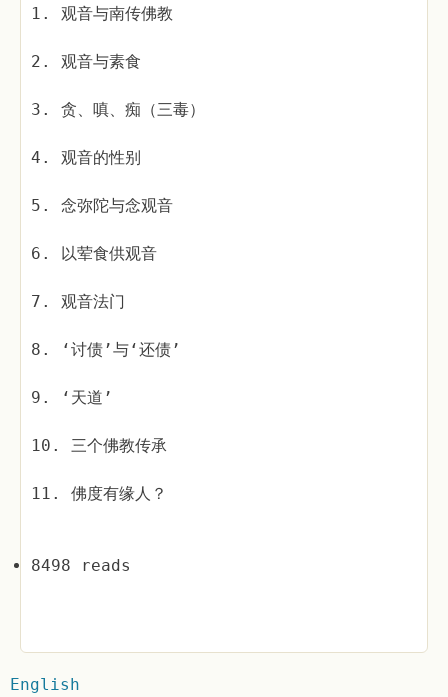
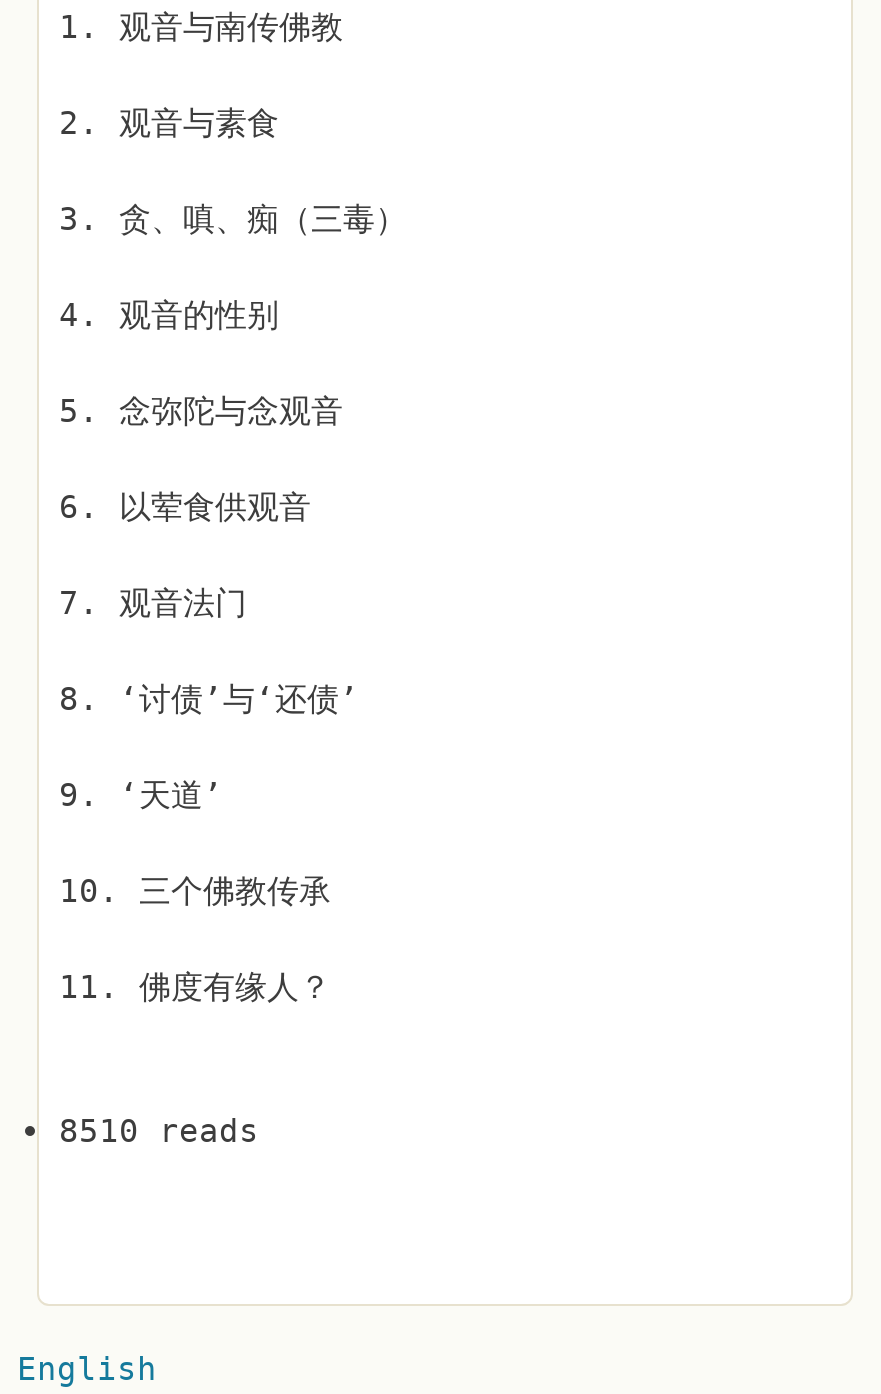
[31,556,131,575] 8498 reads -> [59,1112,259,1150] 8510 reads

